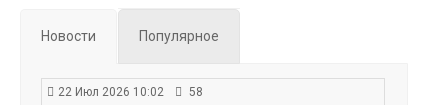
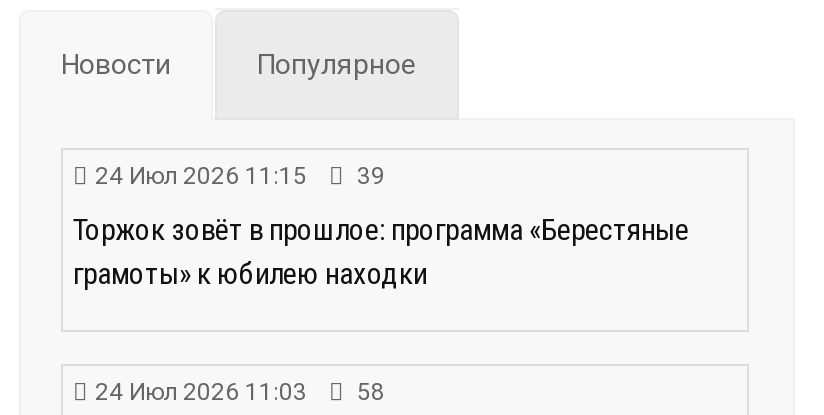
[58,85,164,99] 22 Июл 2026 10:02 -> [73,163,689,406] 24 Июл 2026 11:15 | 39 | Торжок зовёт в прошлое: программа «Берестяные | грамоты» к юбилею находки | 24 Июл 2026 11:03

